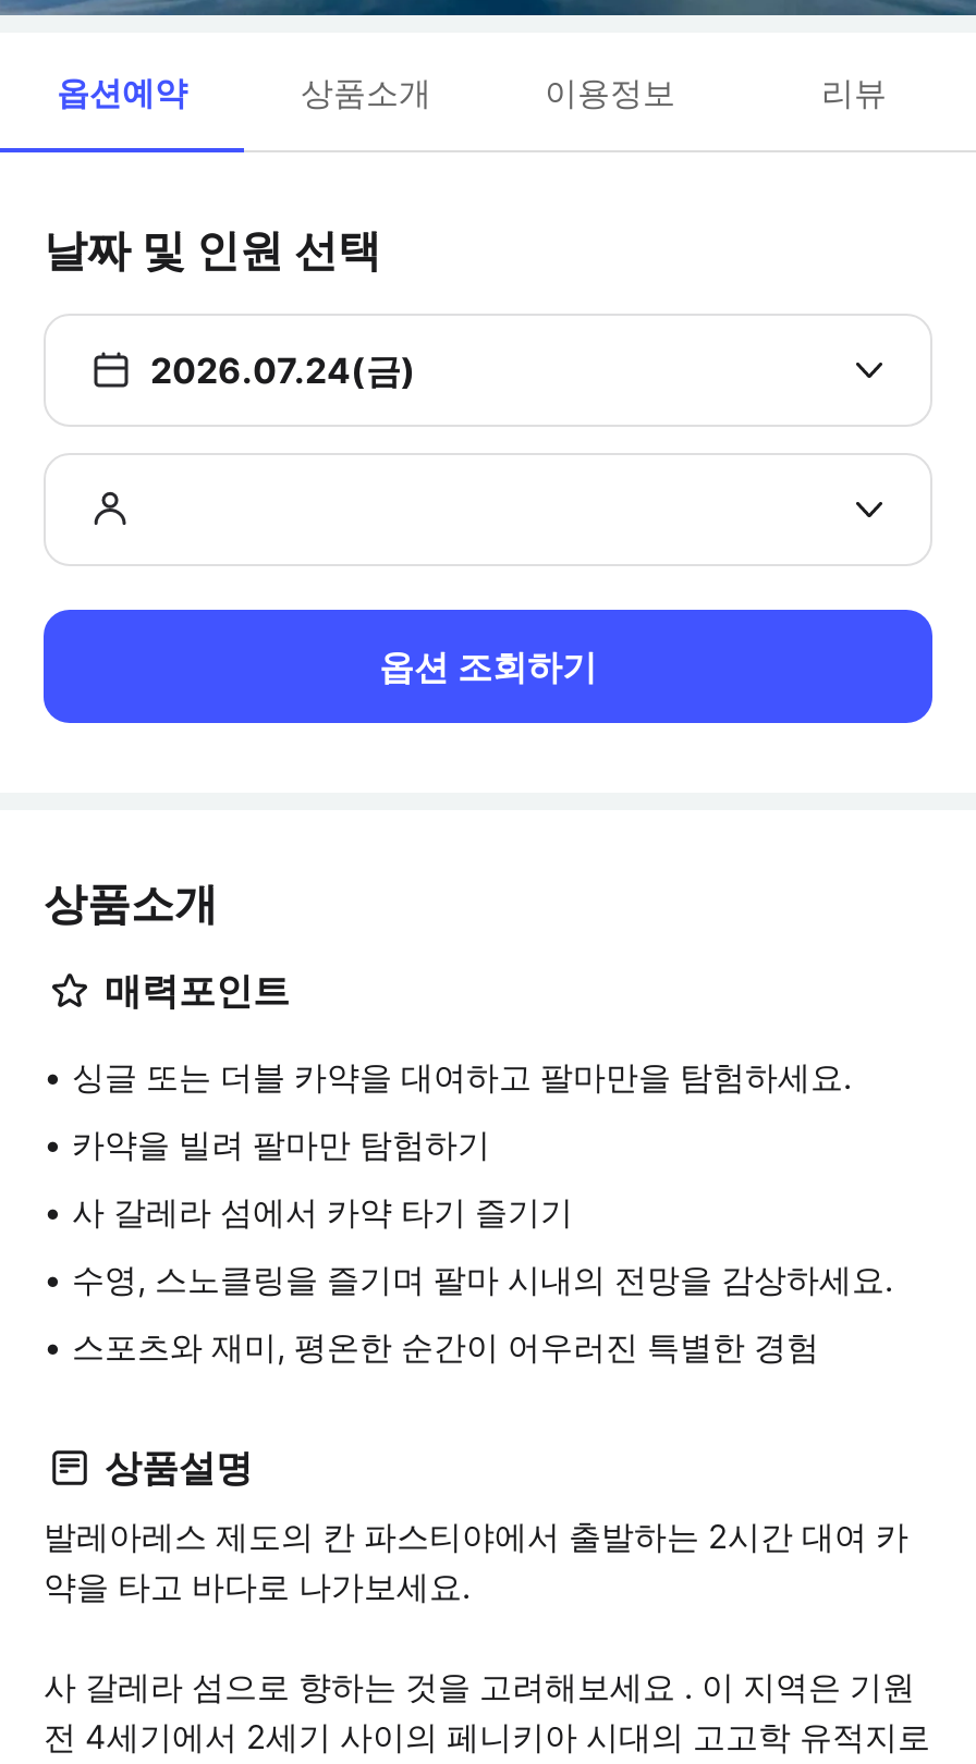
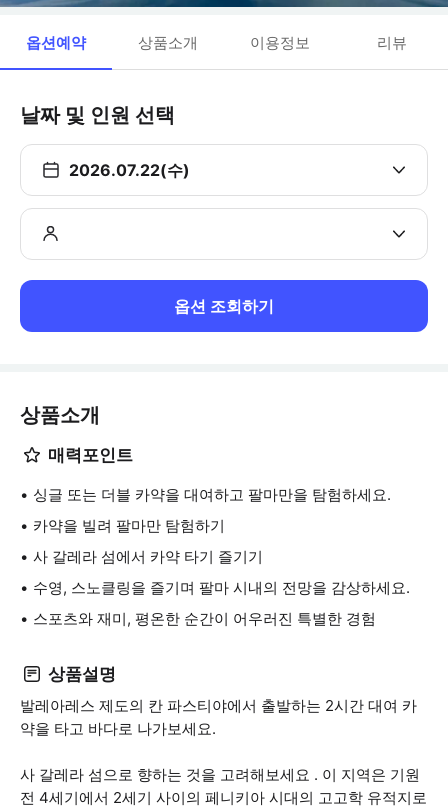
[150,348,416,392] 2026.07.24(금) -> [69,160,190,180] 2026.07.22(수)

